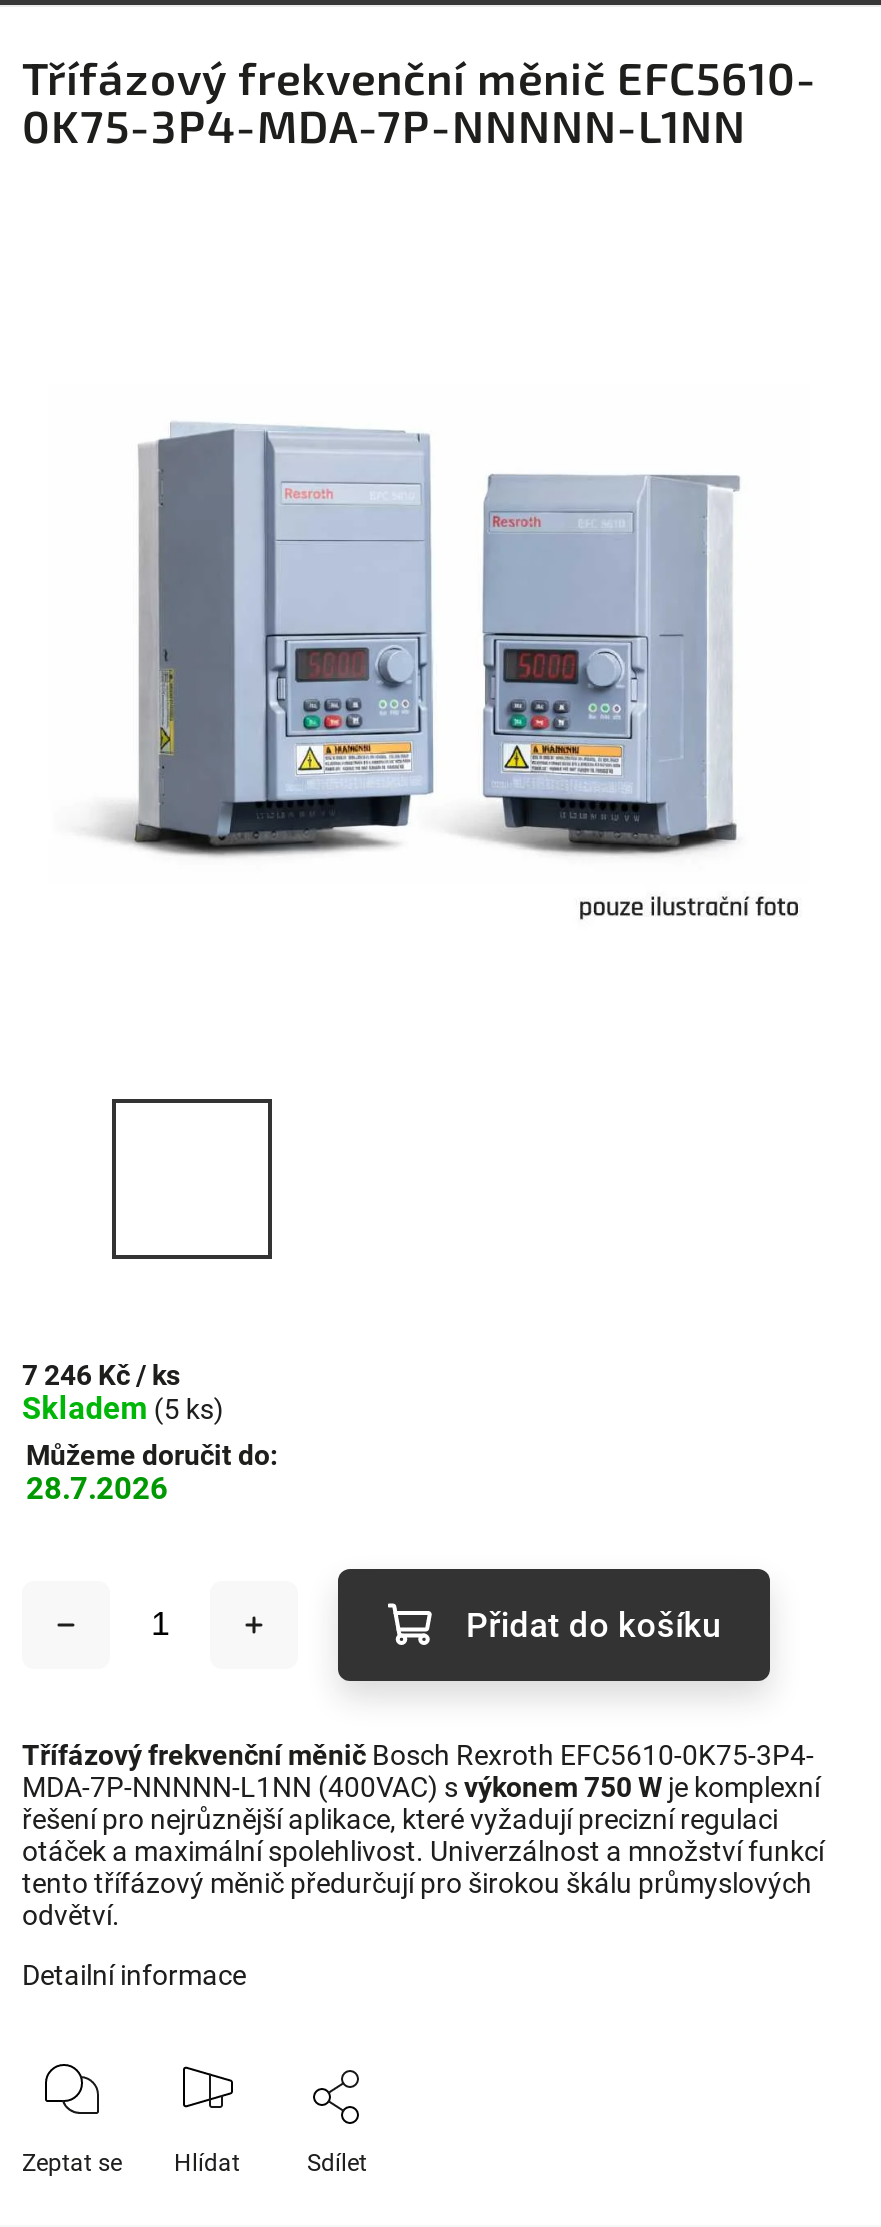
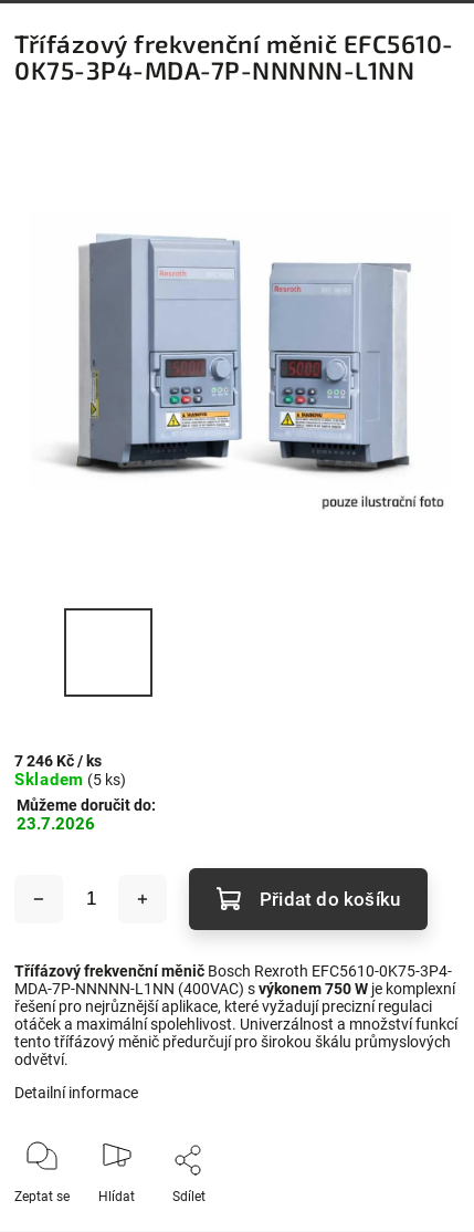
[26,1471,168,1507] 28.7.2026 -> [17,814,95,834] 23.7.2026

